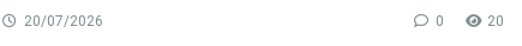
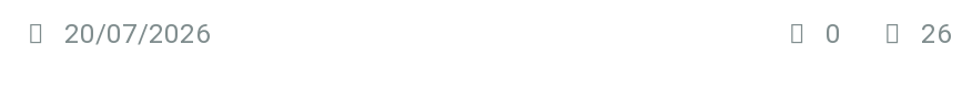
[484,13,504,29] 20 -> [914,18,952,49] 26

